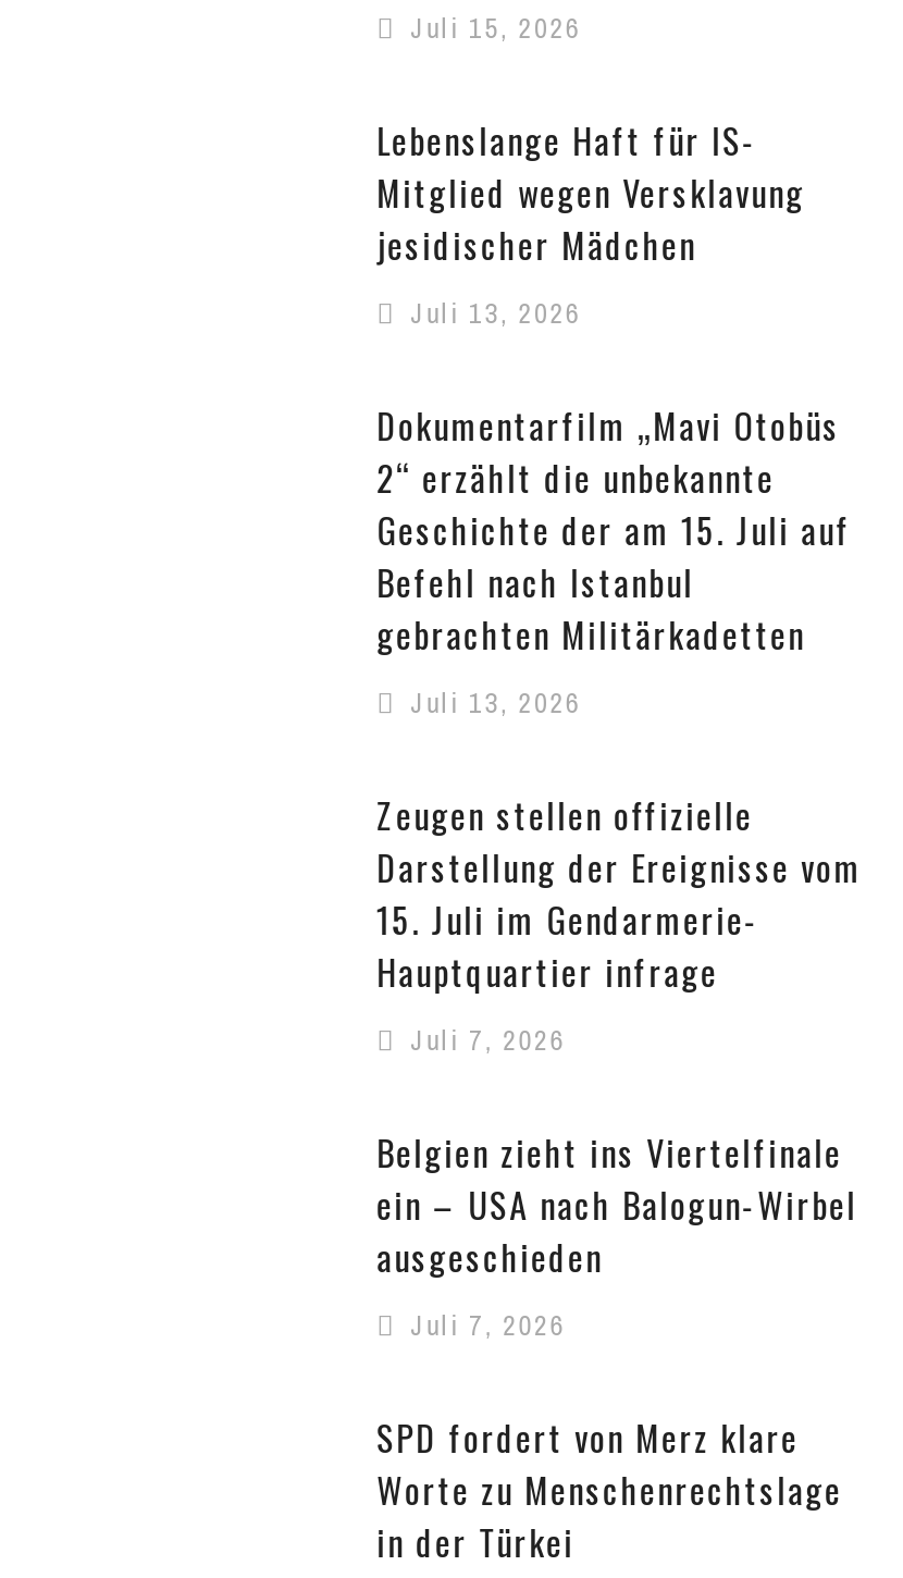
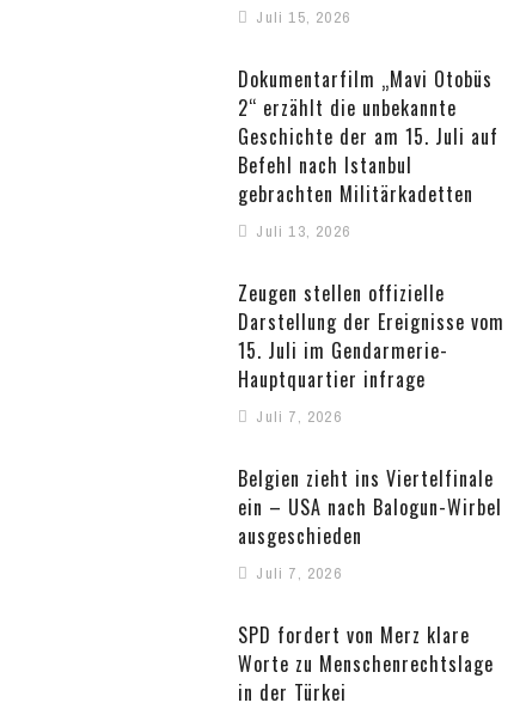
[377,114,805,332] Lebenslange Haft für IS- | Mitglied wegen Versklavung | jesidischer Mädchen | Juli 13, 2026 -> none

